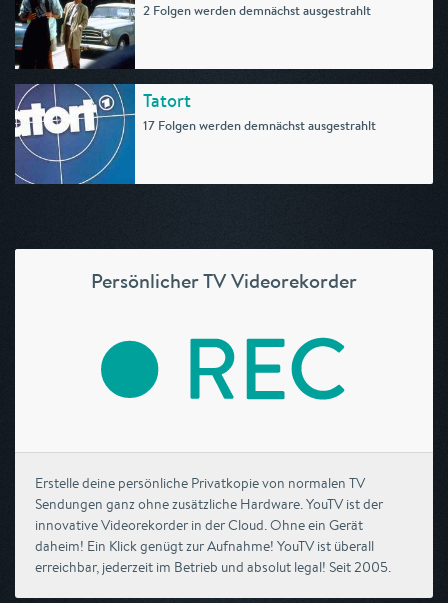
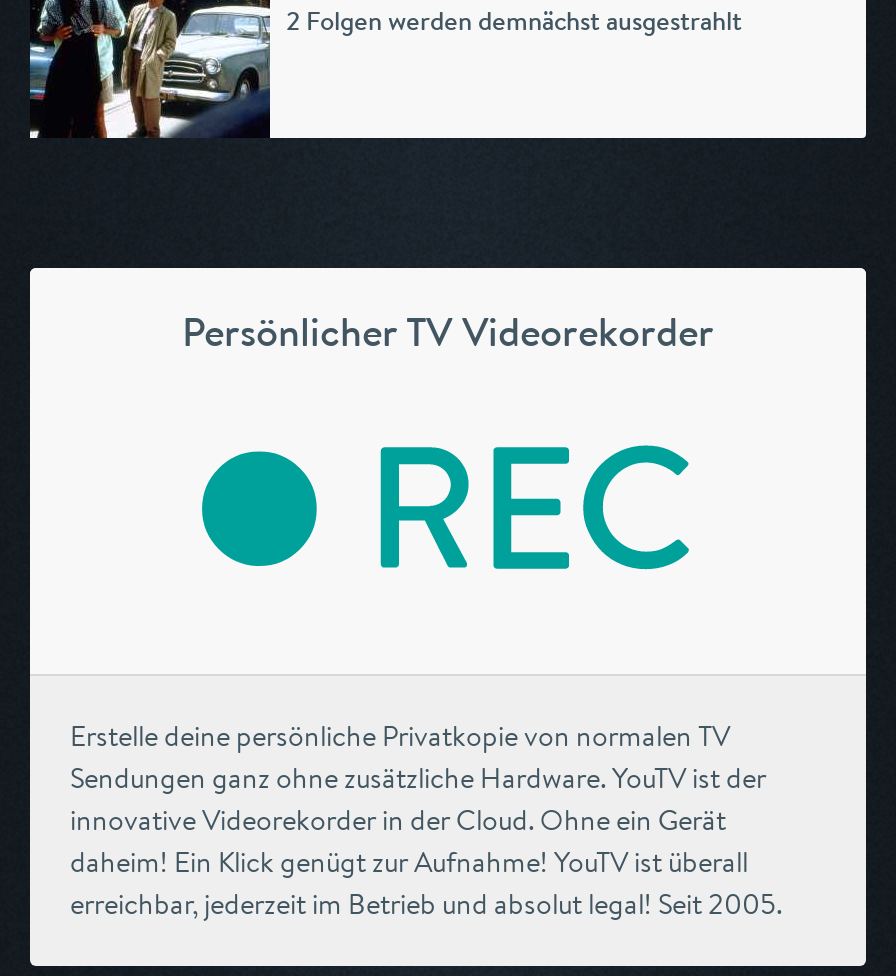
[14,83,376,185] [image] | Tatort | 17 Folgen werden demnächst ausgestrahlt -> none

